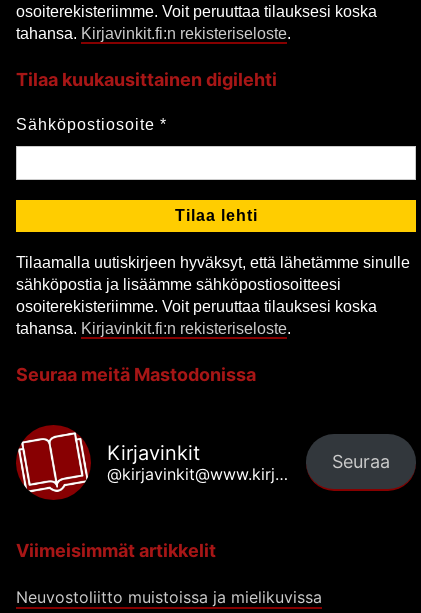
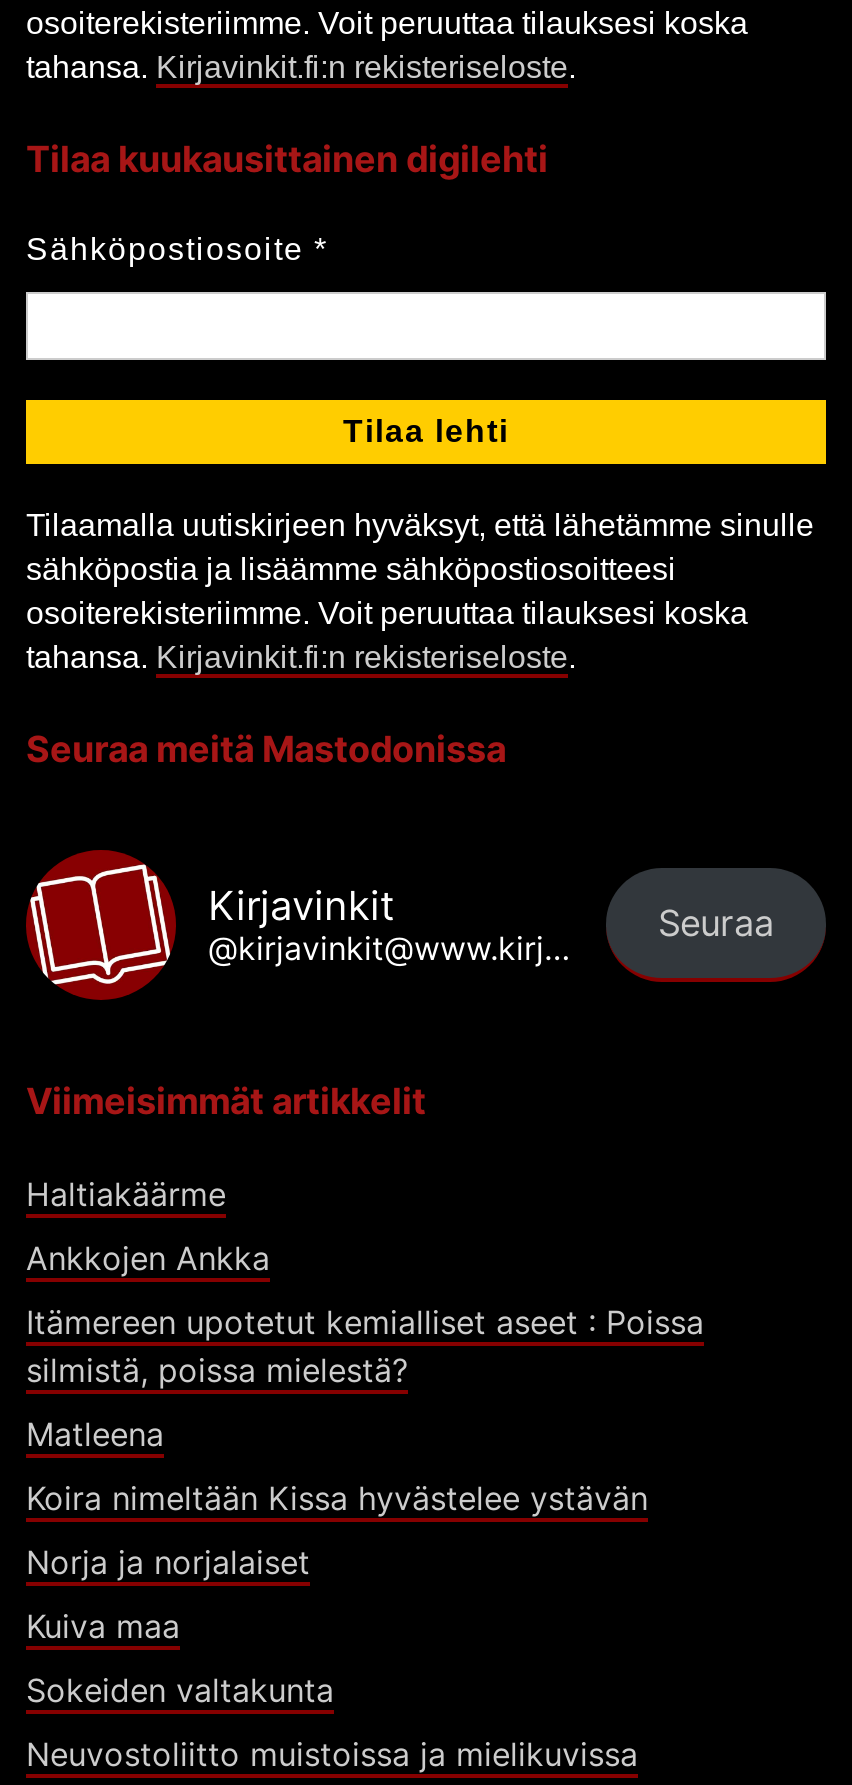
none -> [26,1174,704,1710] Haltiakäärme | Ankkojen Ankka | Itämereen upotetut kemialliset aseet : Poissa | silmistä, poissa mielestä? | Matleena | Koira nimeltään Kissa hyvästelee ystävän | Norja ja norjalaiset | Kuiva maa | Sokeiden valtakunta

